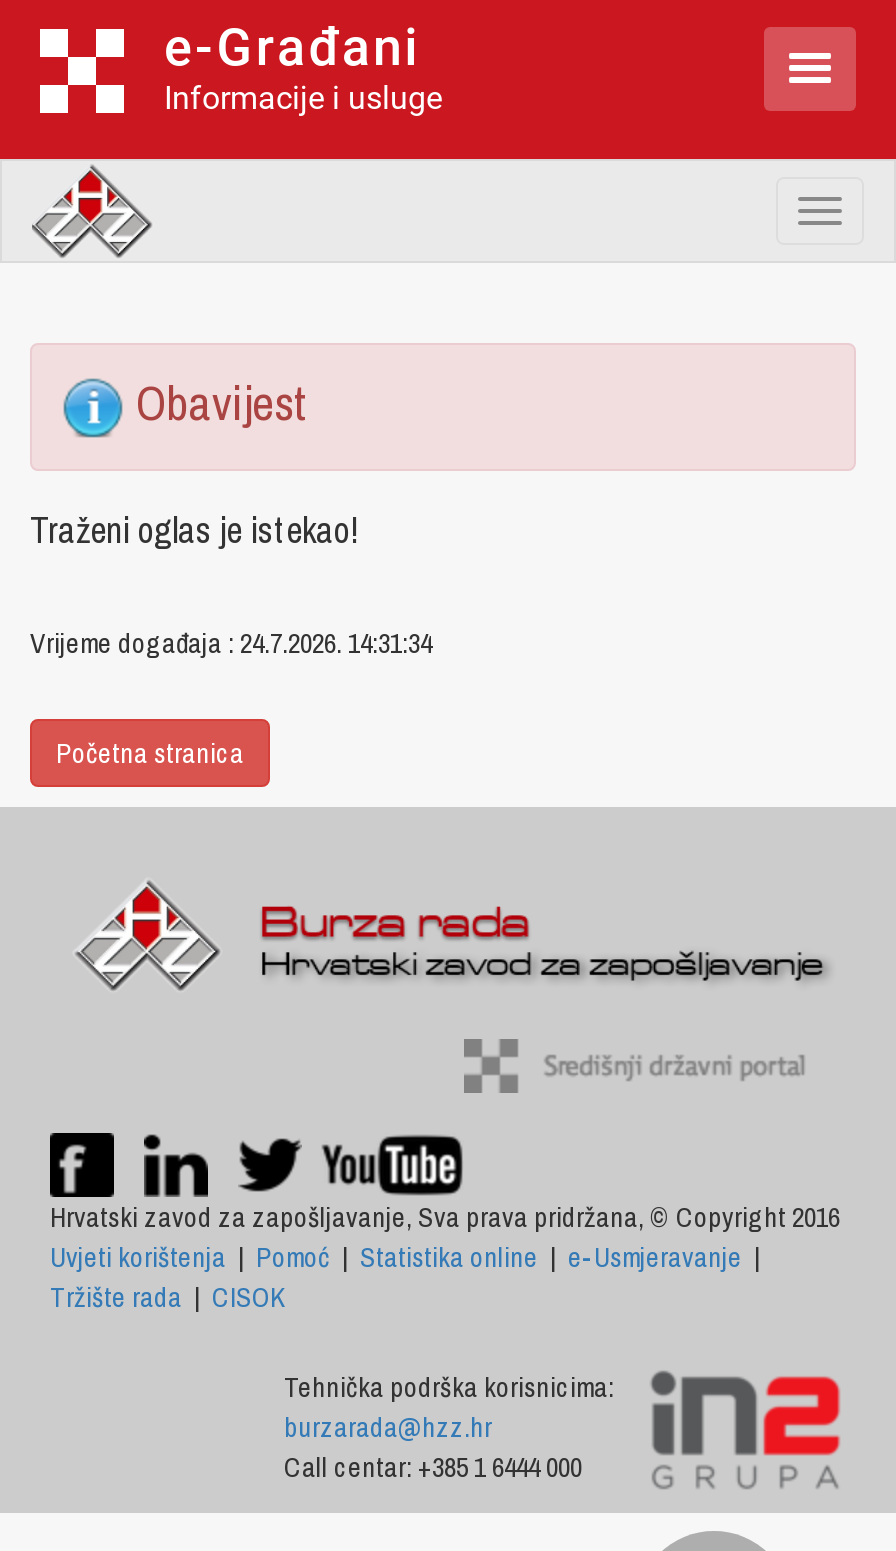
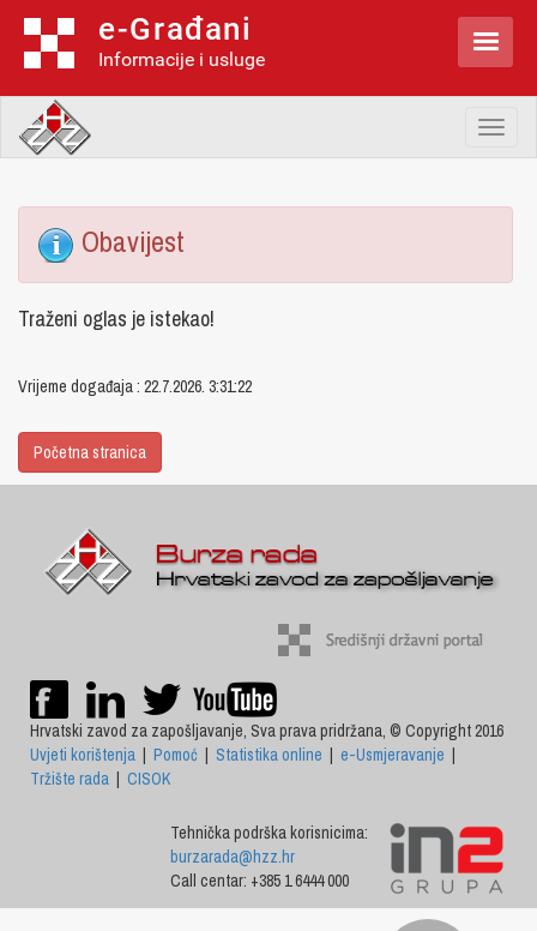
[30,625,432,661] Vrijeme događaja : 24.7.2026. 14:31:34 -> [18,376,252,397] Vrijeme događaja : 22.7.2026. 3:31:22

